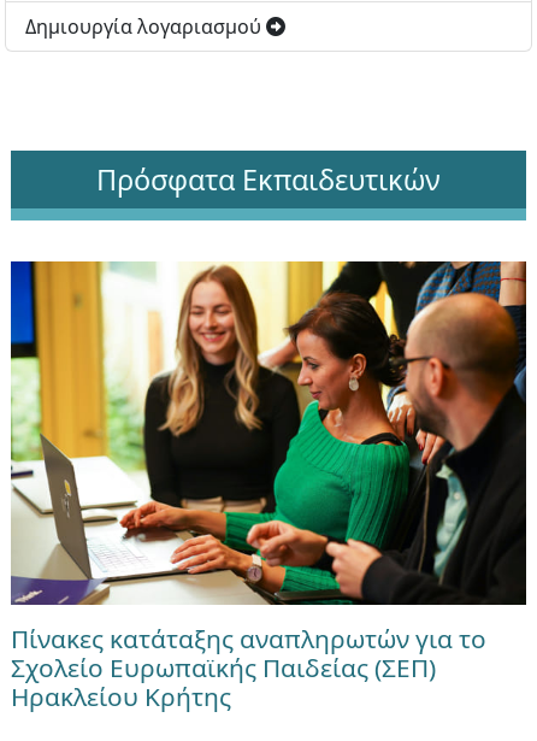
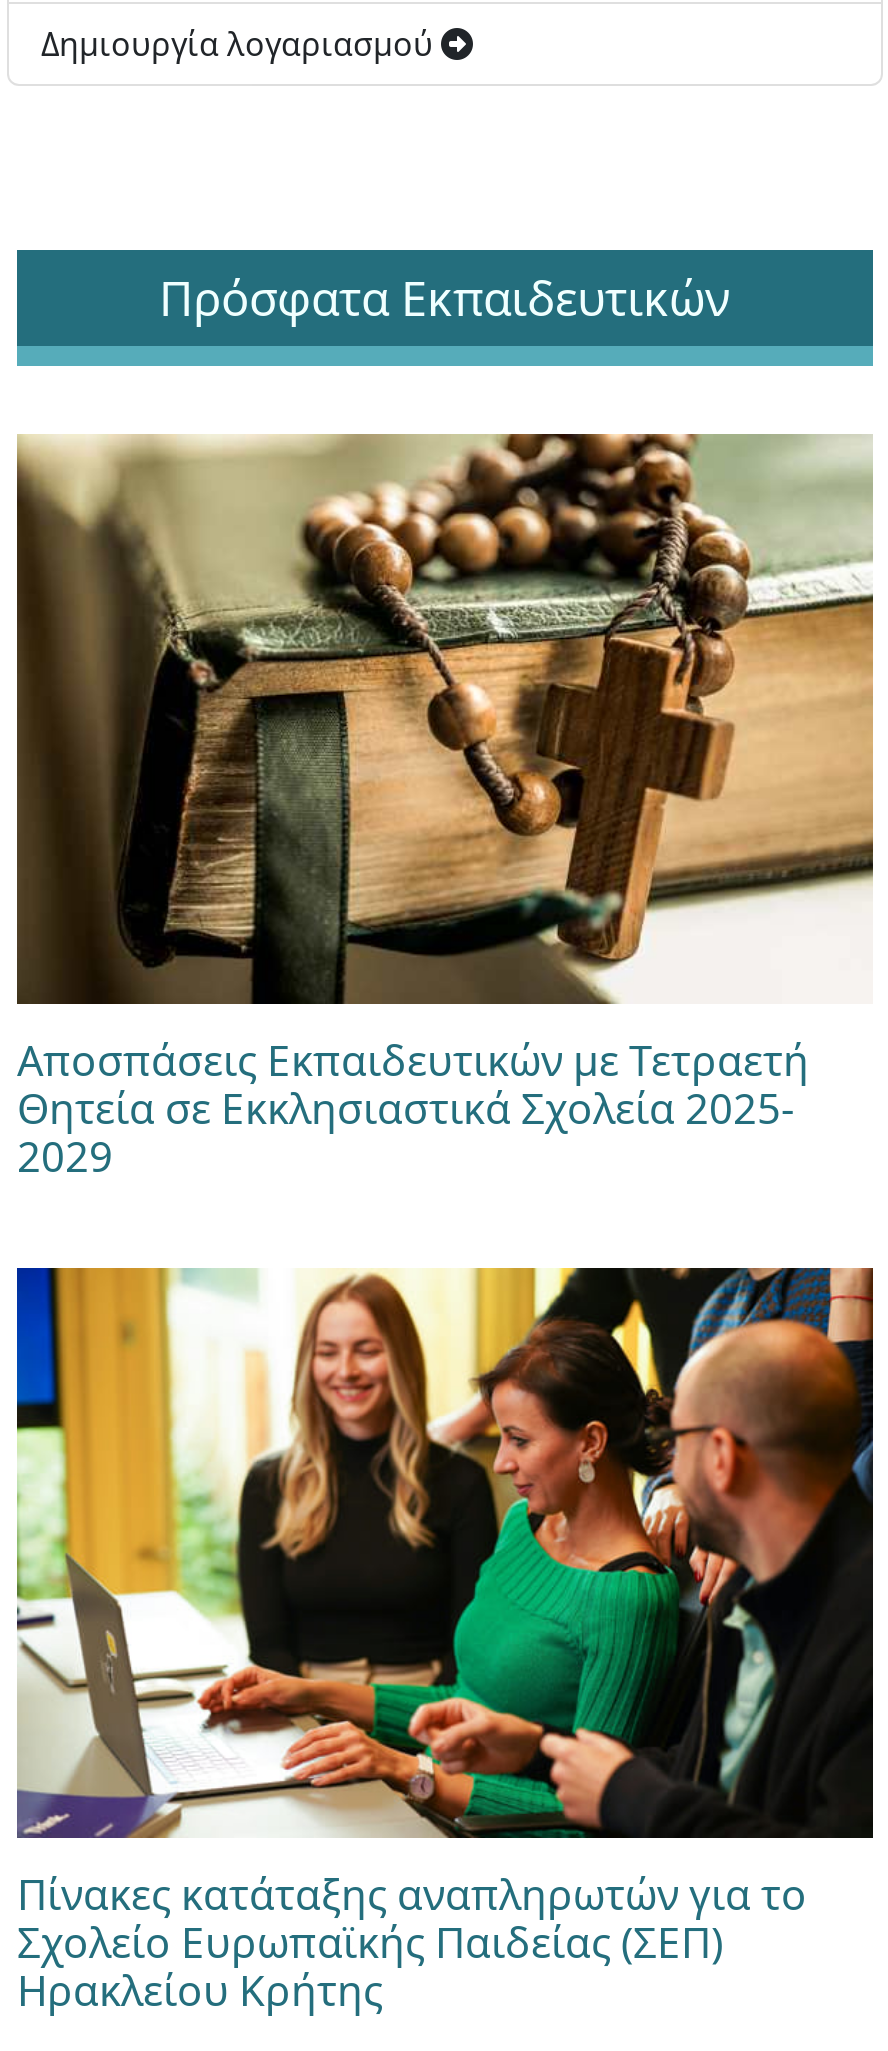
none -> [15,432,875,1184] [image] | Αποσπάσεις Εκπαιδευτικών με Τετραετή | Θητεία σε Εκκλησιαστικά Σχολεία 2025- | 2029

